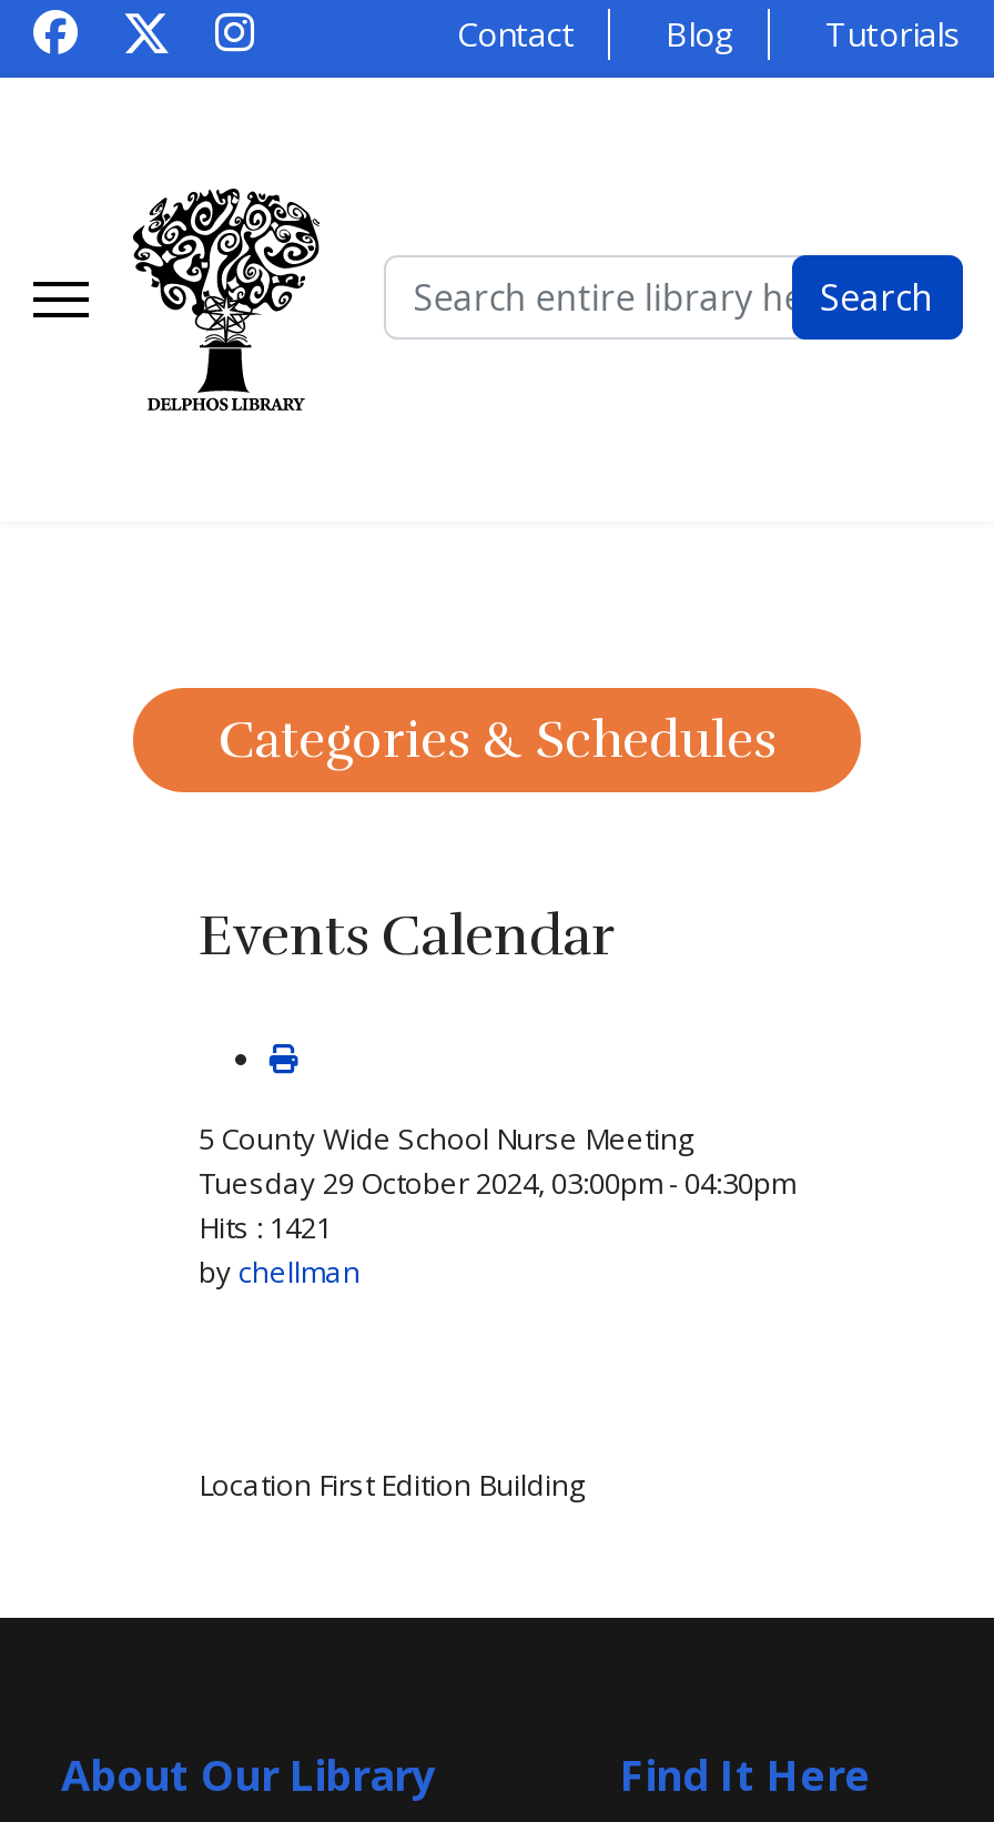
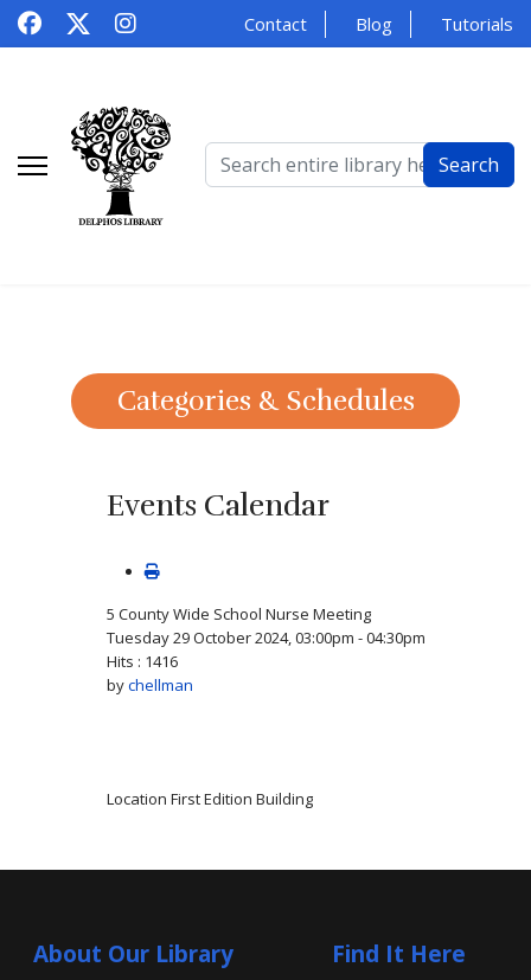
[199,1207,332,1247] Hits: 1421 -> [106,651,177,672] Hits: 1416

